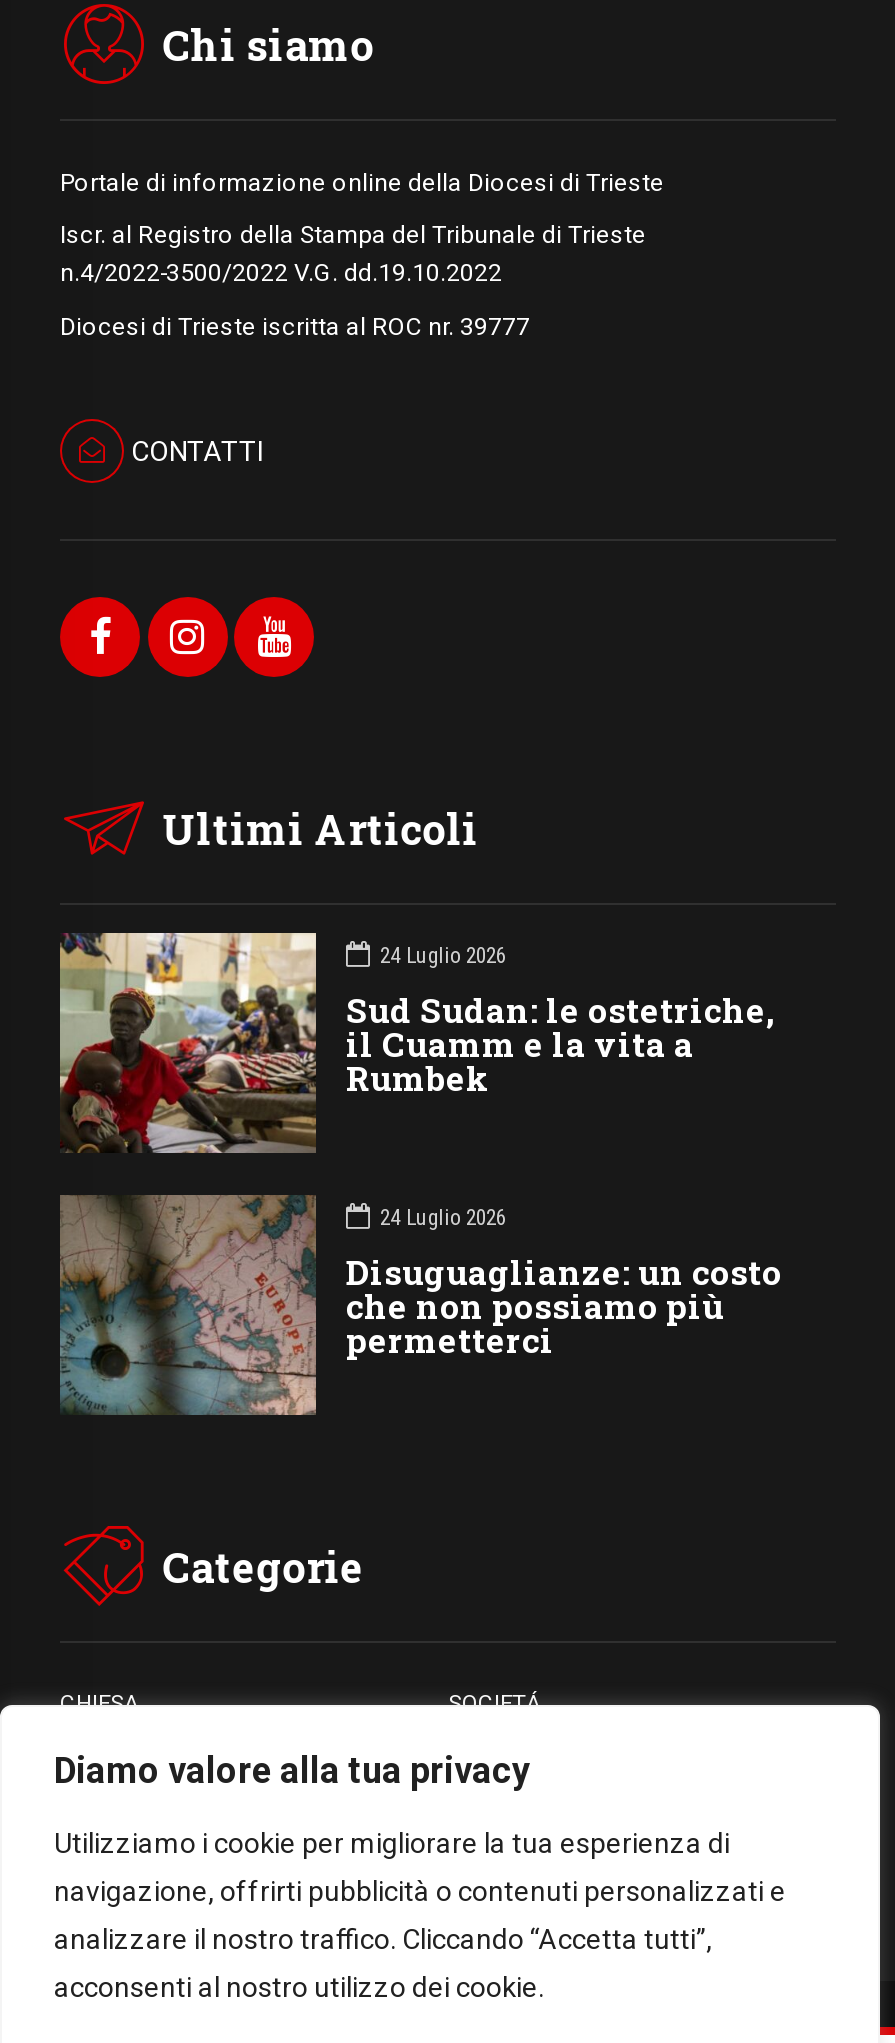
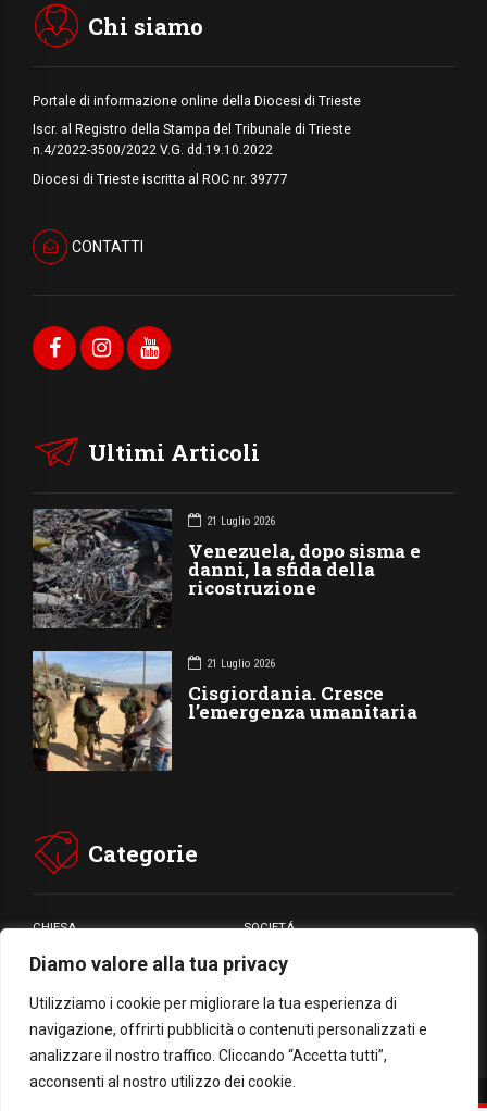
[58,931,774,1155] [image] | 24 Luglio 2026 | Sud Sudan: le ostetriche, | il Cuamm e la vita a | Rumbek -> [33,509,421,629] [image] | 21 Luglio 2026 | Venezuela, dopo sisma e | danni, la sfida della | ricostruzione
[58,1195,782,1417] [image] | 24 Luglio 2026 | Disuguaglianze: un costo | che non possiamo più | permetterci -> [33,650,417,772] [image] | 21 Luglio 2026 | Cisgiordania. Cresce | l’emergenza umanitaria

